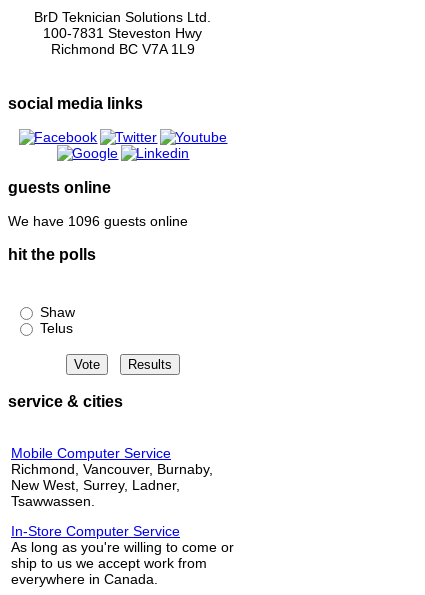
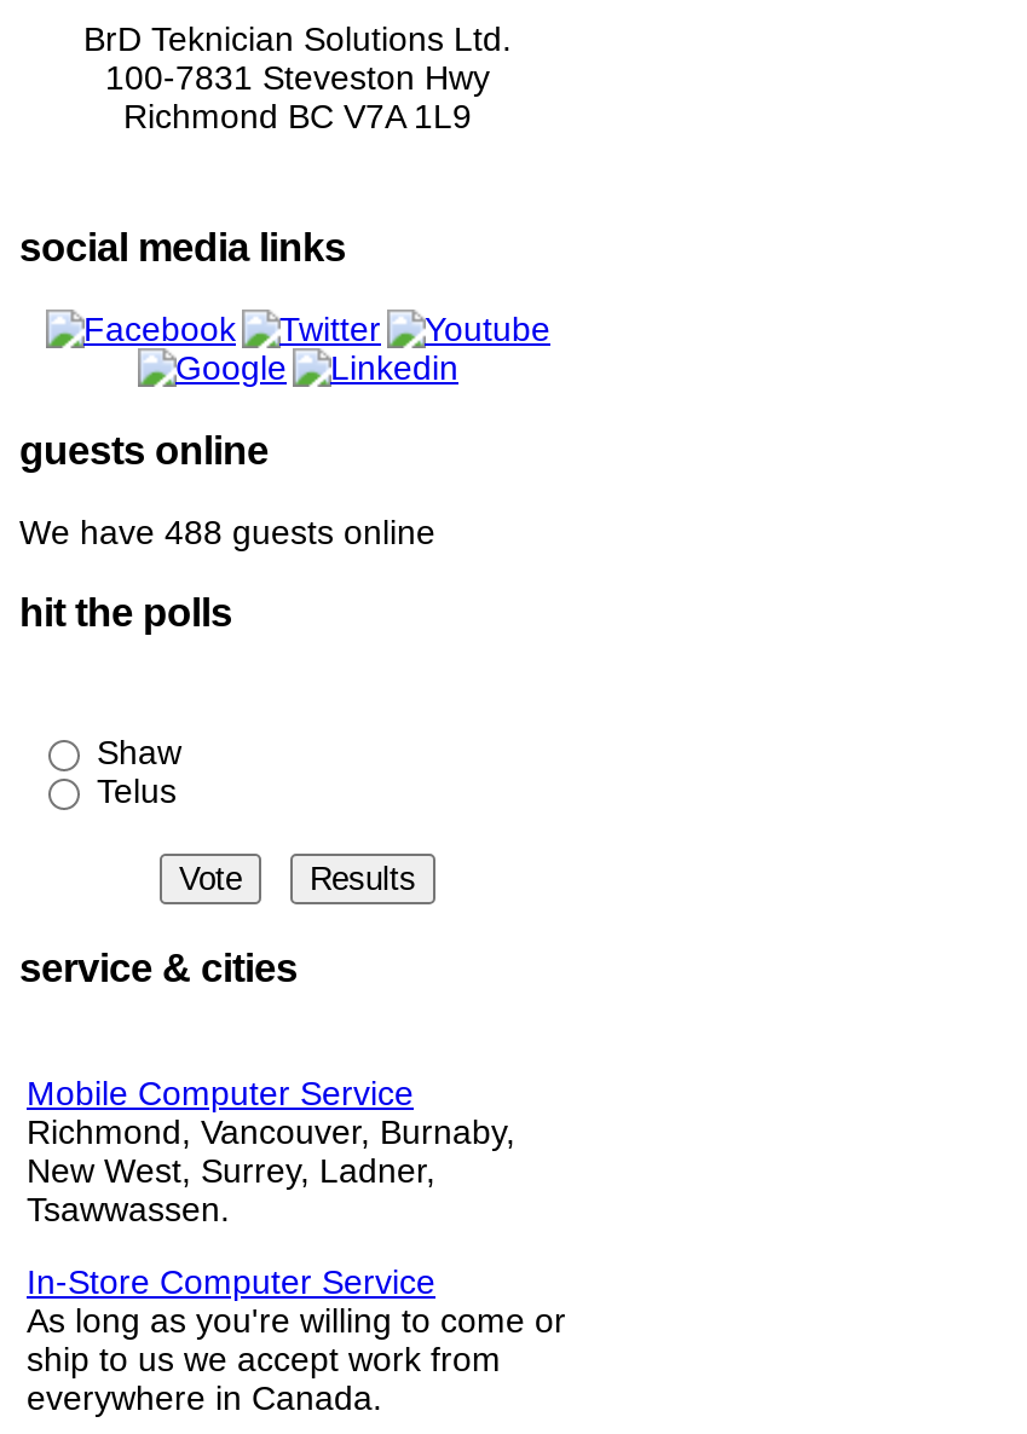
[8,213,188,229] We have 1096 guests online -> [19,513,435,551] We have 488 guests online

